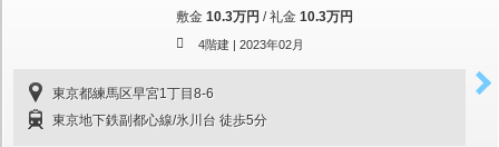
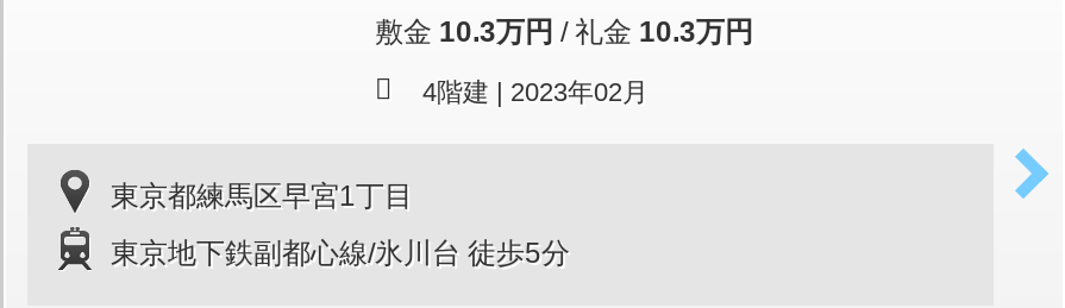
[52,86,214,102] 東京都練馬区早宮1丁目8-6 -> [111,179,413,213] 東京都練馬区早宮1丁目

